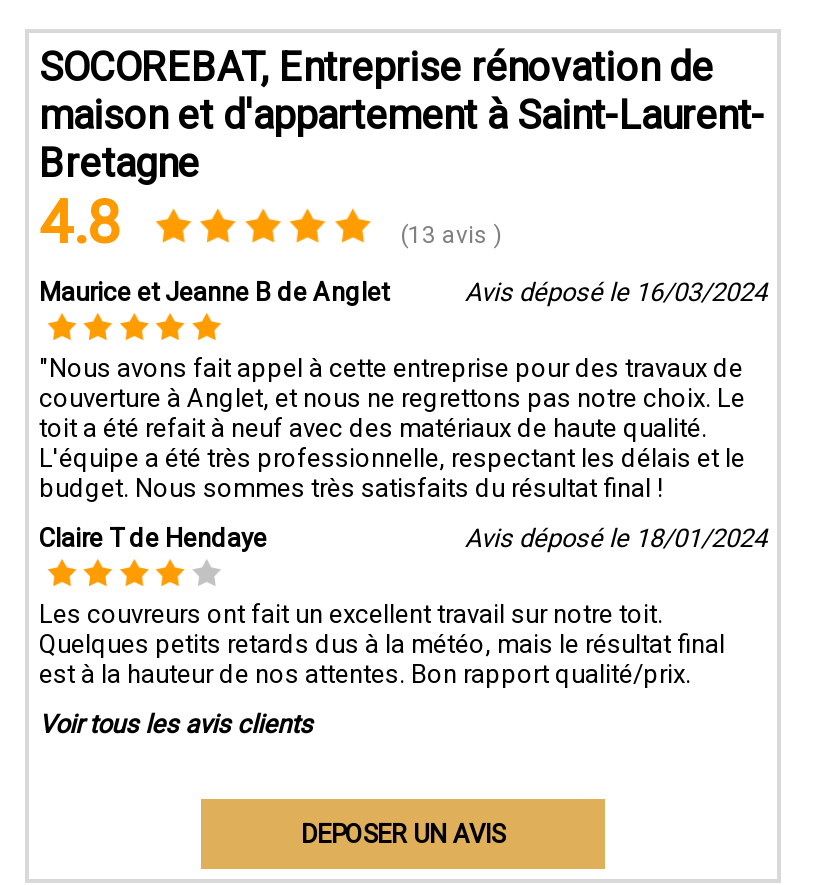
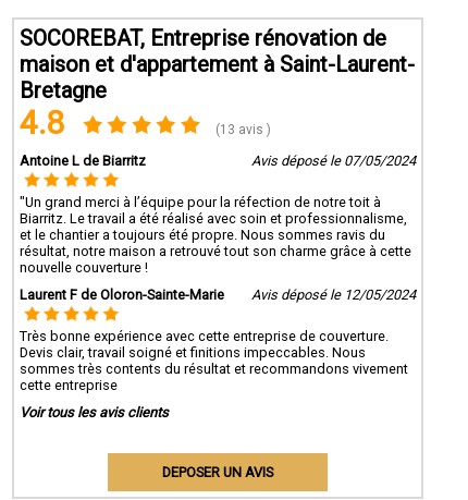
[39,276,767,306] Maurice et Jeanne B de Anglet | Avis déposé le 16/03/2024 -> [20,152,416,168] Antoine L de Biarritz | Avis déposé le 07/05/2024
[39,352,745,502] "Nous avons fait appel à cette entreprise pour des travaux de | couverture à Anglet, et nous ne regrettons pas notre choix. Le | toit a été refait à neuf avec des matériaux de haute qualité. | L'équipe a été très professionnelle, respectant les délais et le | budget. Nous sommes très satisfaits du résultat final ! -> [20,193,411,275] "Un grand merci à l’équipe pour la réfection de notre toit à | Biarritz. Le travail a été réalisé avec soin et professionnalisme, | et le chantier a toujours été propre. Nous sommes ravis du | résultat, notre maison a retrouvé tout son charme grâce à cette | nouvelle couverture !
[39,522,767,552] Claire T de Hendaye | Avis déposé le 18/01/2024 -> [20,286,416,302] Laurent F de Oloron-Sainte-Marie | Avis déposé le 12/05/2024
[39,598,725,688] Les couvreurs ont fait un excellent travail sur notre toit. | Quelques petits retards dus à la météo, mais le résultat final | est à la hauteur de nos attentes. Bon rapport qualité/prix. -> [20,327,408,393] Très bonne expérience avec cette entreprise de couverture. | Devis clair, travail soigné et finitions impeccables. Nous | sommes très contents du résultat et recommandons vivement | cette entreprise

